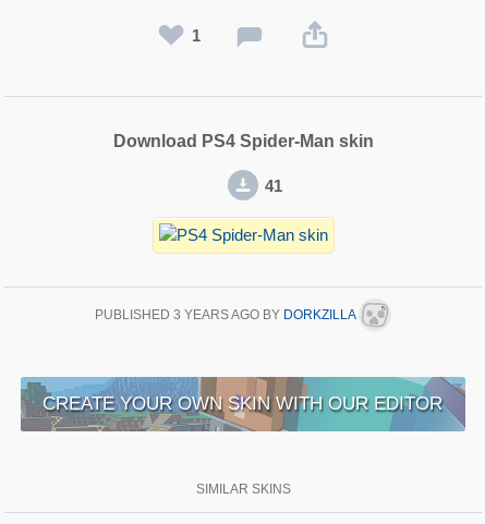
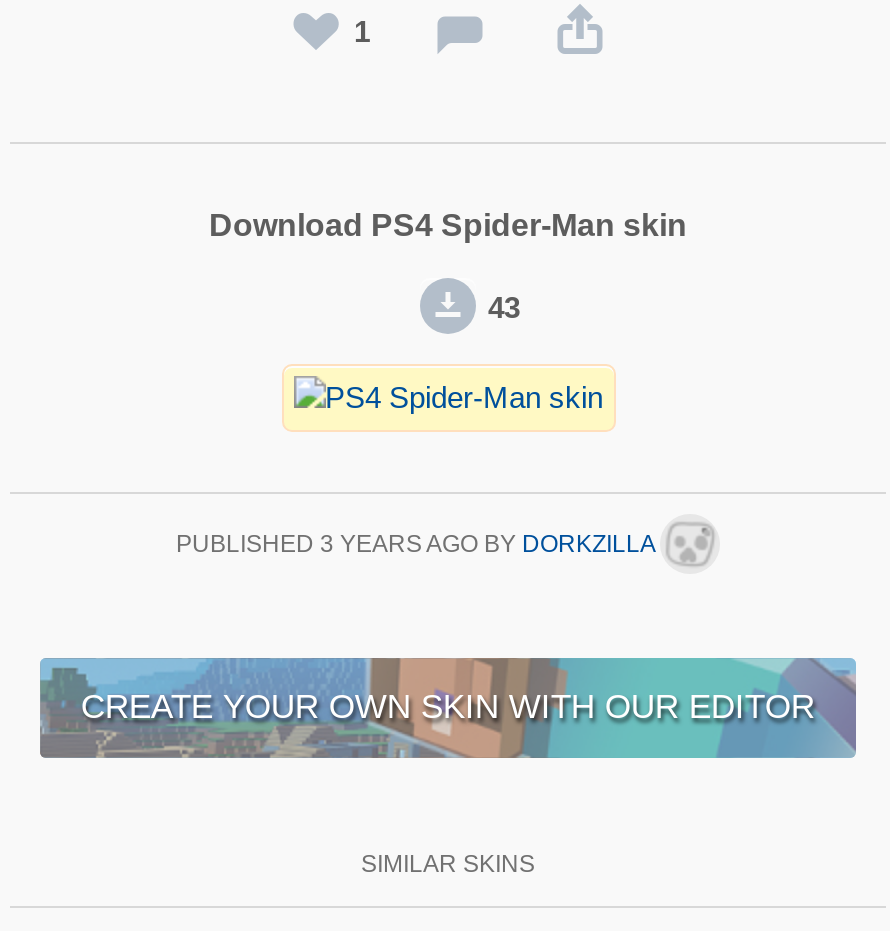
[265,176,282,195] 41 -> [488,290,520,324] 43

